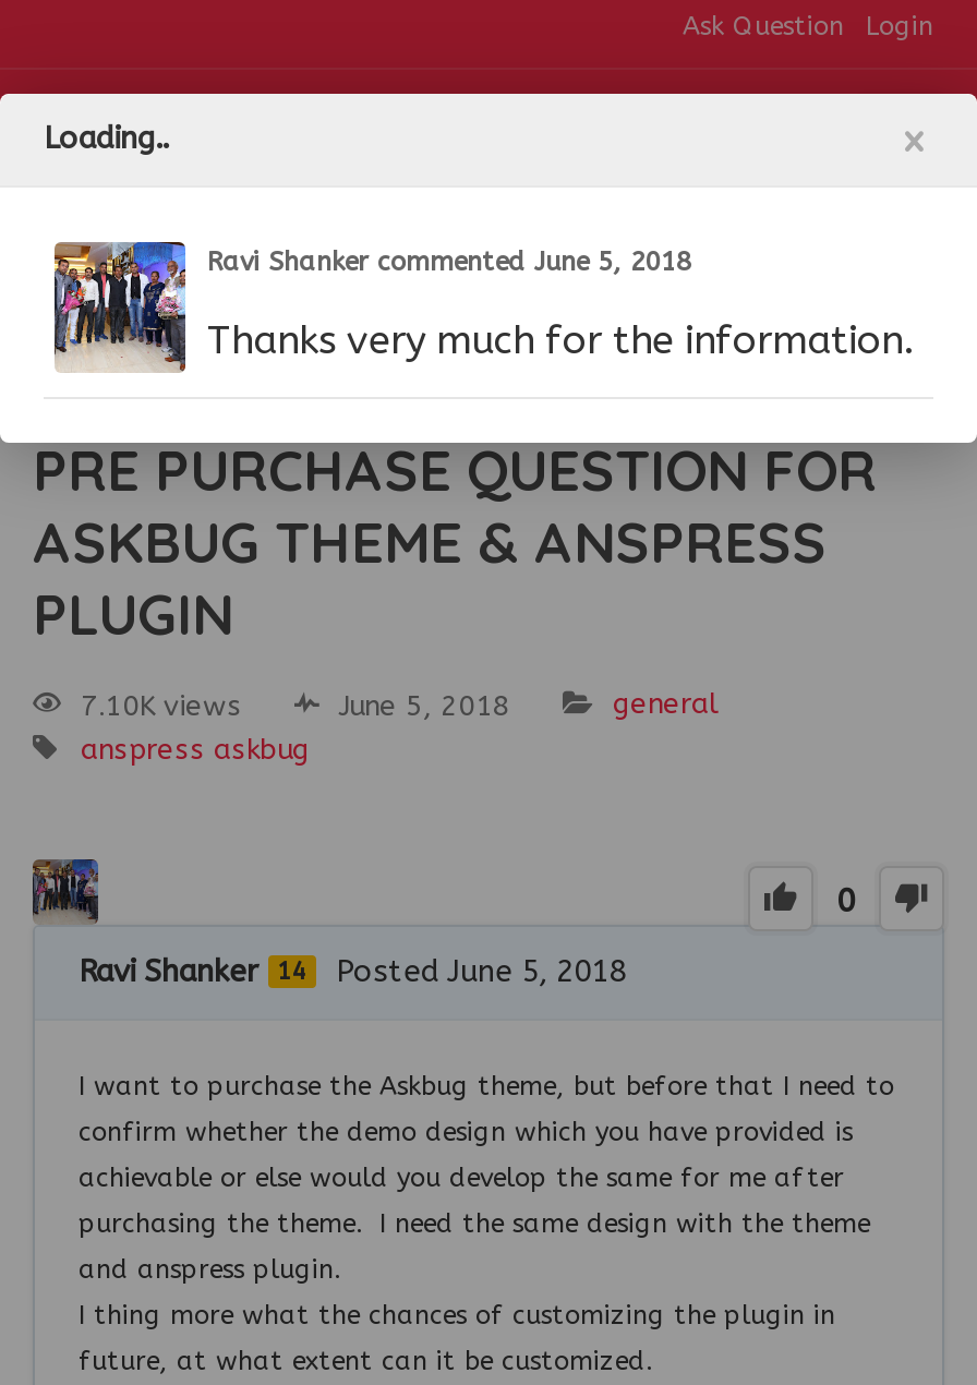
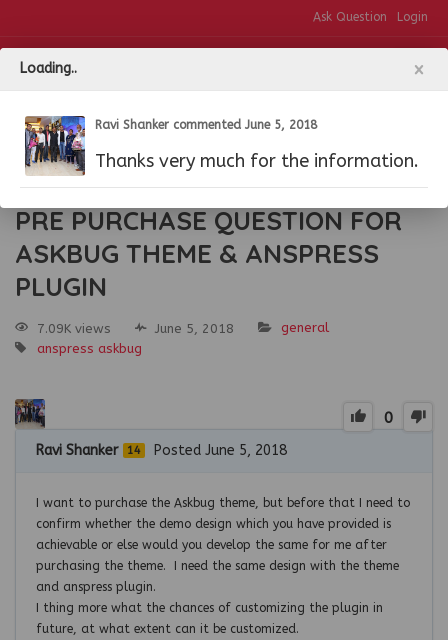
[81,688,242,721] 7.10K views -> [37,321,111,336] 7.09K views

